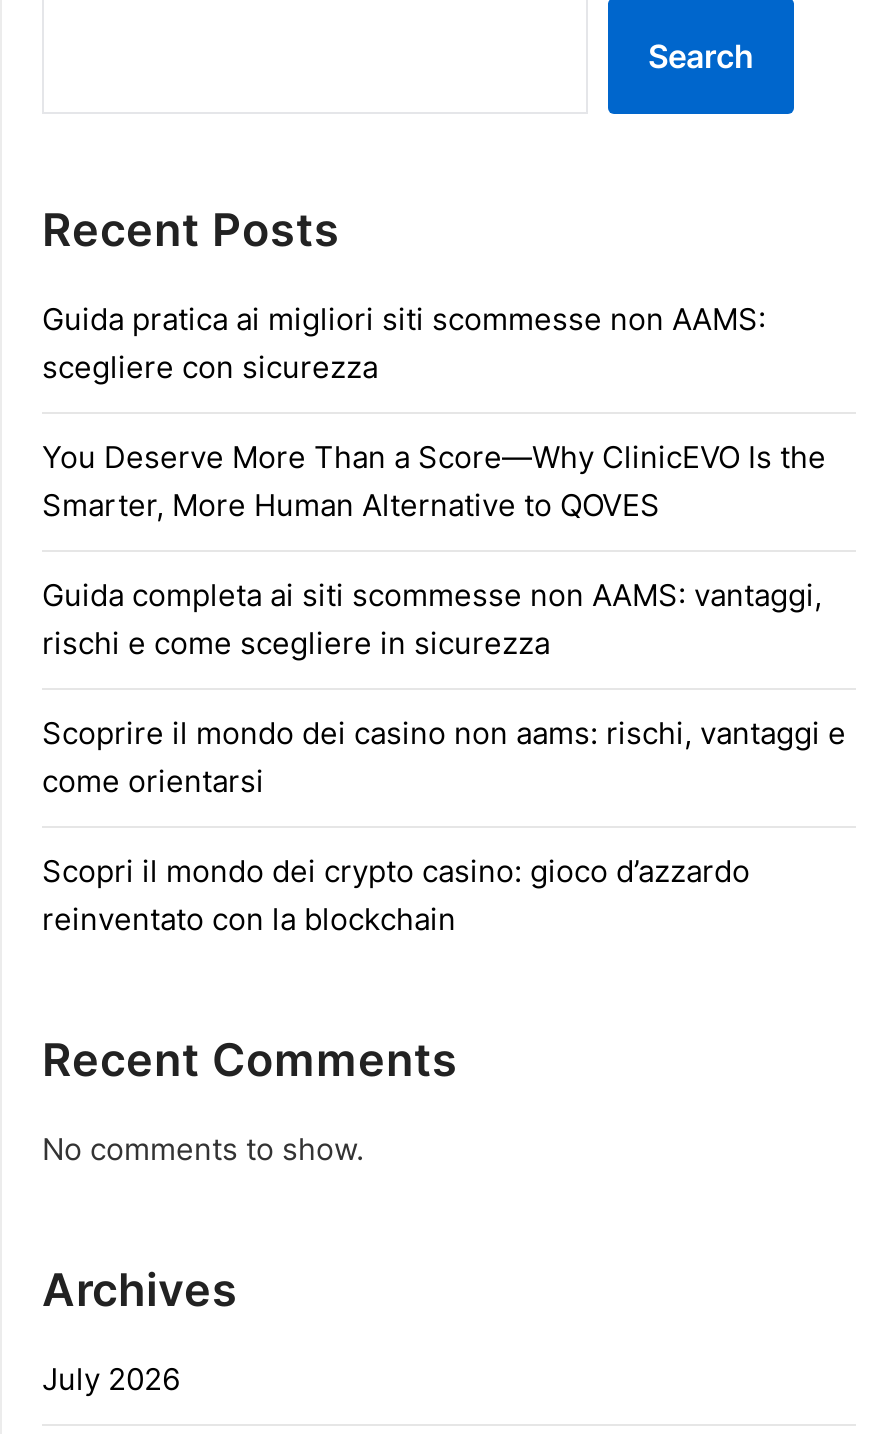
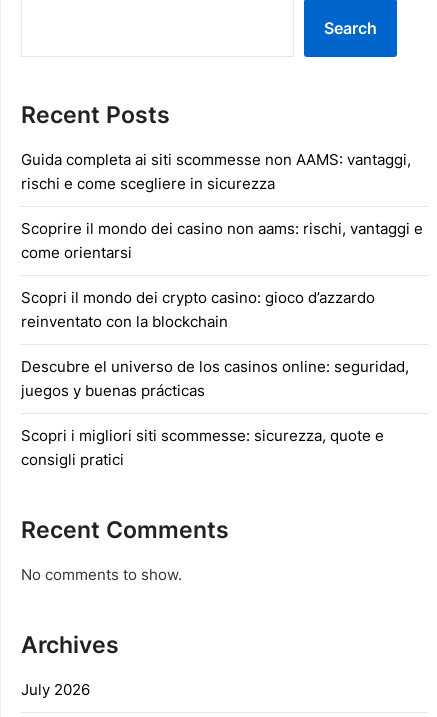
[42,300,826,524] Guida pratica ai migliori siti scommesse non AAMS: | scegliere con sicurezza | You Deserve More Than a Score—Why ClinicEVO Is the | Smarter, More Human Alternative to QOVES -> none
moved [42,576,846,938] -> [21,150,423,331]: Guida completa ai siti scommesse non AAMS: vantaggi, | rischi e come scegliere in sicurezza | Scoprire il mondo dei casino non aams: rischi, vantaggi e | come orientarsi | Scopri il mondo dei crypto casino: gioco d’azzardo | reinventato con la blockchain
none -> [21,357,409,469] Descubre el universo de los casinos online: seguridad, | juegos y buenas prácticas | Scopri i migliori siti scommesse: sicurezza, quote e | consigli pratici

